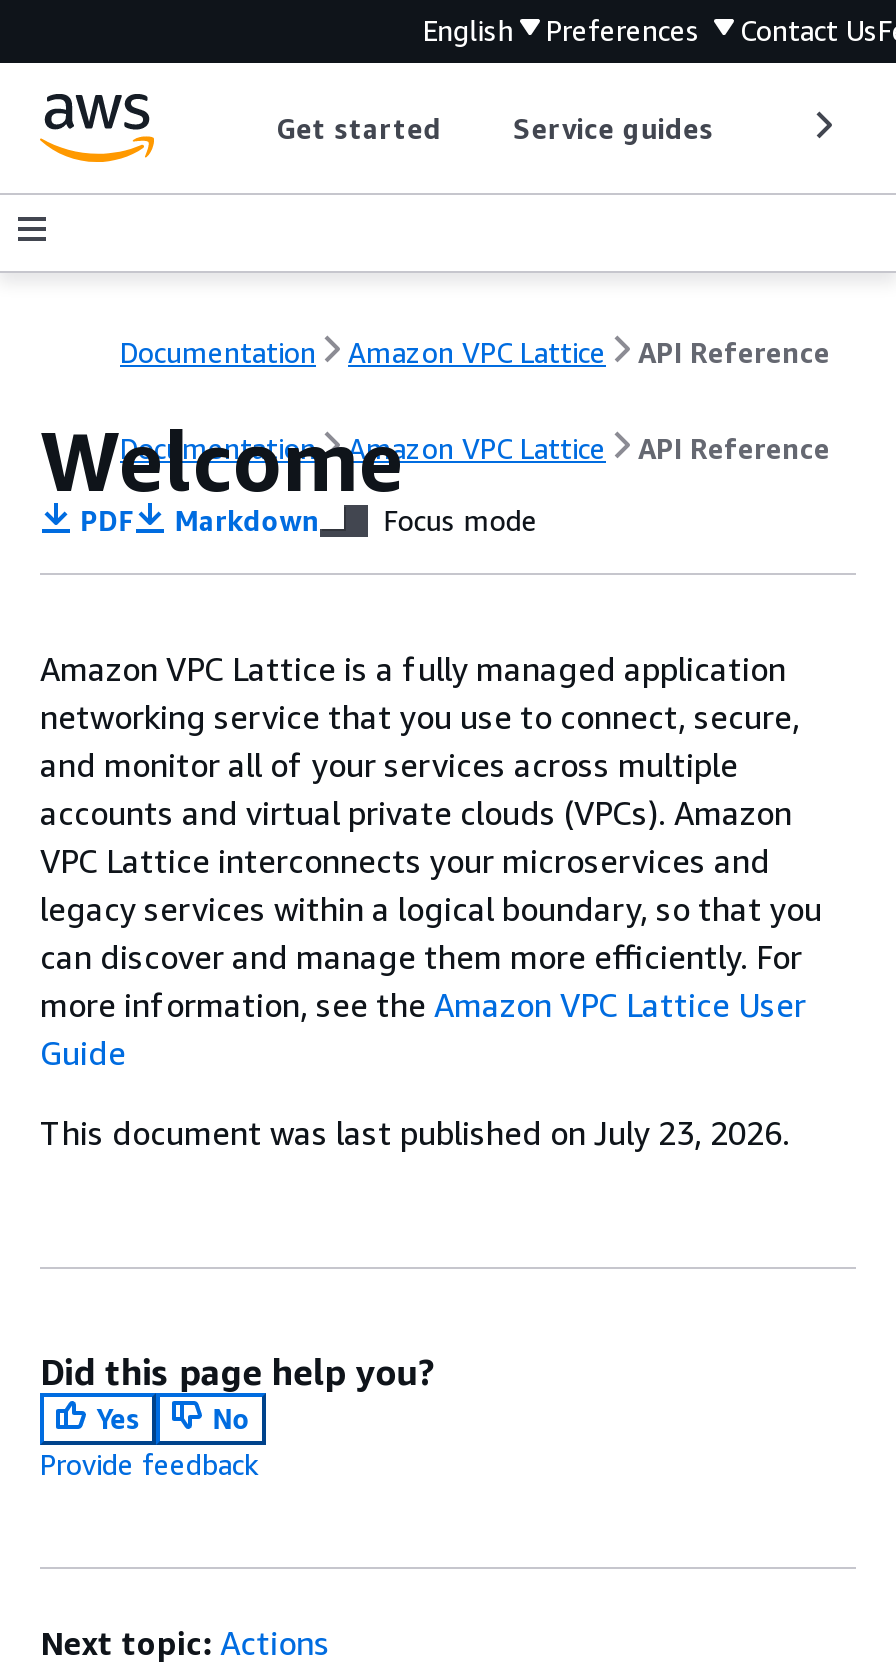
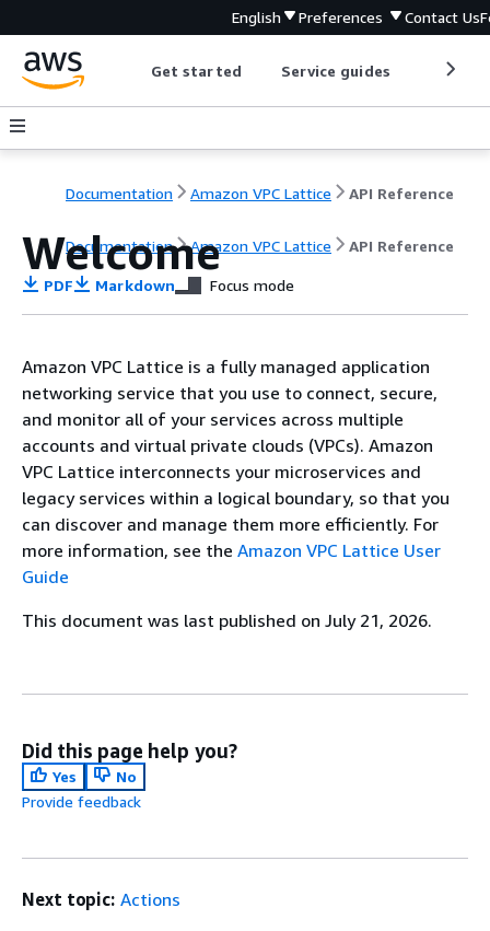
[40,1113,790,1153] This document was last published on July 23, 2026. -> [22,609,432,631] This document was last published on July 21, 2026.

